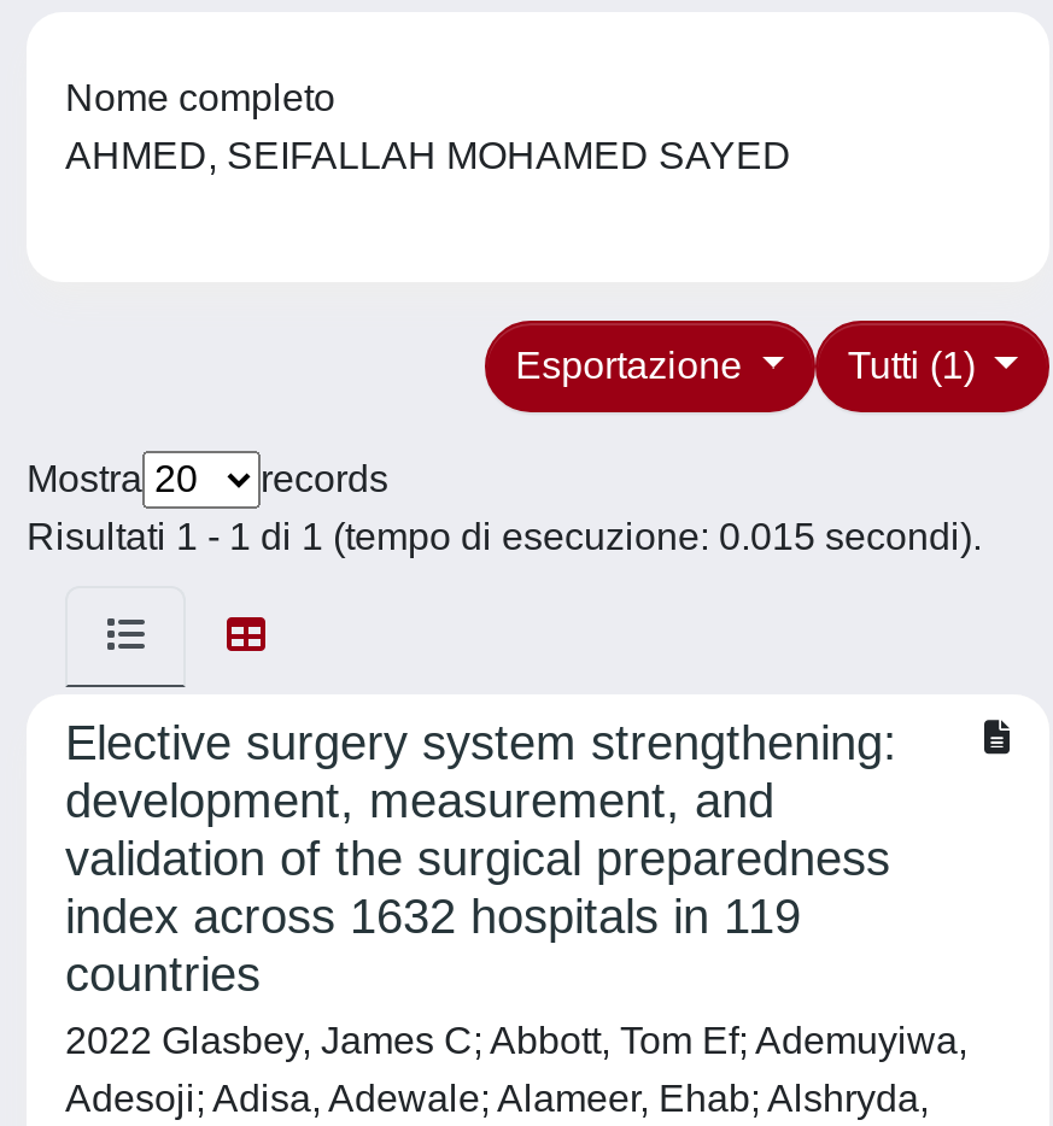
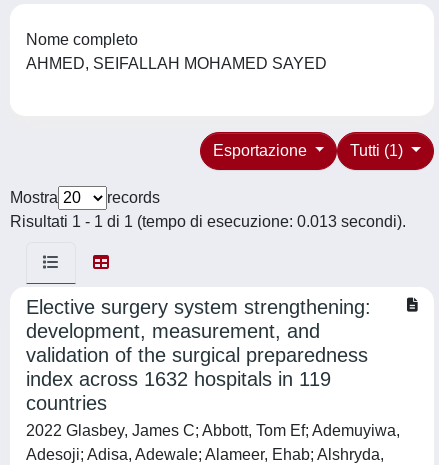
[27,516,982,557] Risultati 1 - 1 di 1 (tempo di esecuzione: 0.015 secondi). -> [10,213,406,230] Risultati 1 - 1 di 1 (tempo di esecuzione: 0.013 secondi).

